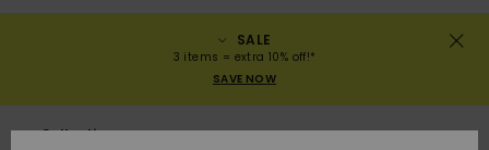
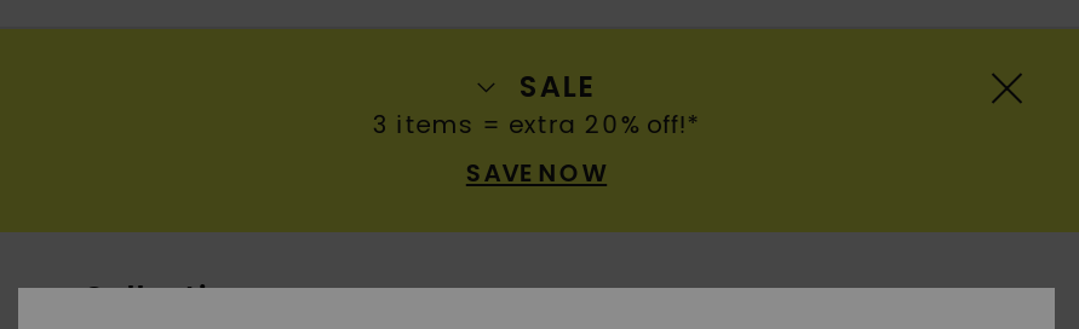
[173,49,316,65] 3 items = extra 10% off!* -> [373,106,700,143] 3 items = extra 20% off!*

